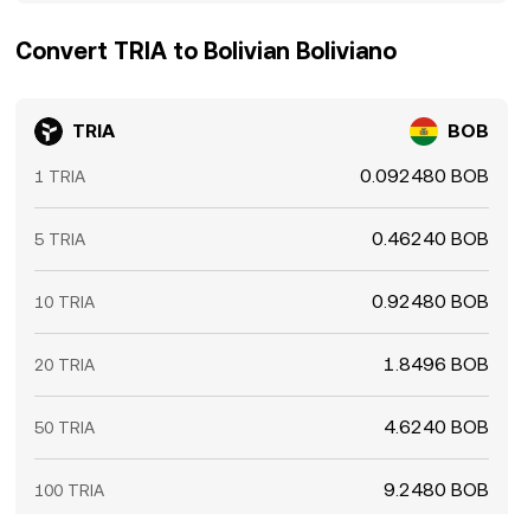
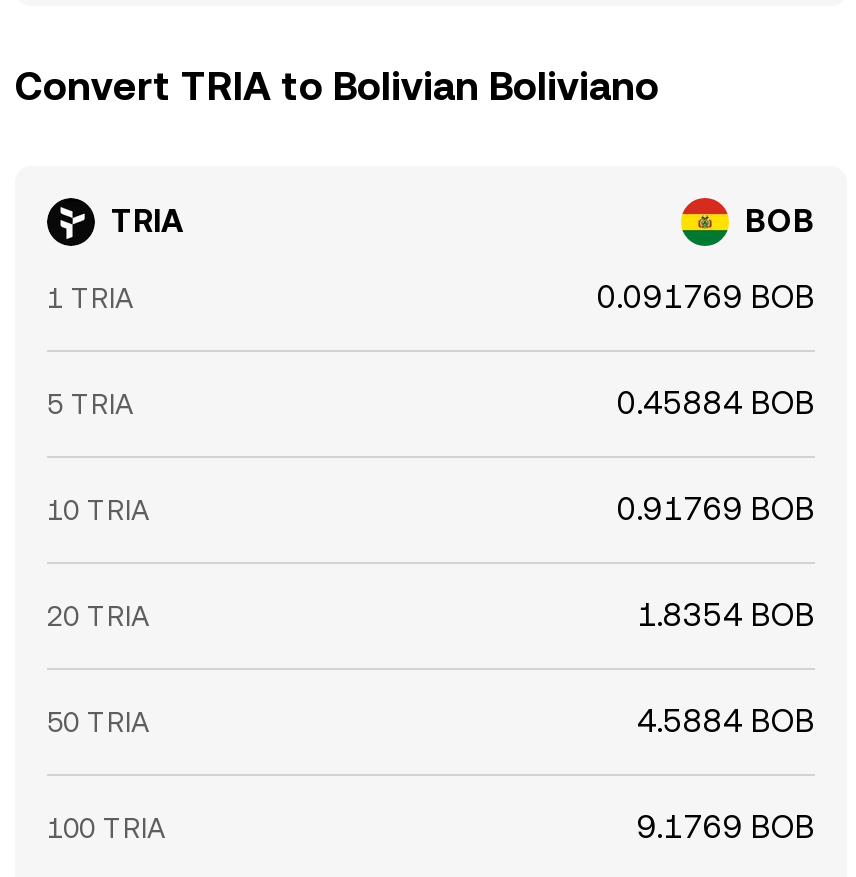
[360,165,489,187] 0.092480 BOB -> [597,278,815,316] 0.091769 BOB
[372,227,489,250] 0.46240 BOB -> [617,384,815,422] 0.45884 BOB
[372,290,489,313] 0.92480 BOB -> [617,490,815,528] 0.91769 BOB
[384,353,489,375] 1.8496 BOB -> [637,596,815,634] 1.8354 BOB
[384,416,489,438] 4.6240 BOB -> [637,702,815,740] 4.5884 BOB
[384,478,489,501] 9.2480 BOB -> [637,808,815,846] 9.1769 BOB

